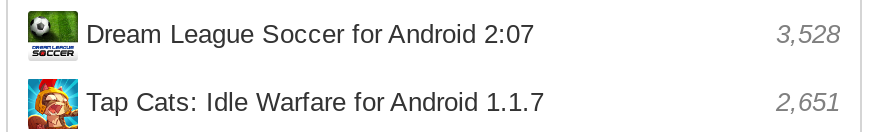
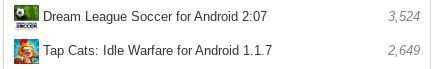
[776,19,840,49] 3,528 -> [388,9,420,24] 3,524
[776,87,840,117] 2,651 -> [388,43,420,58] 2,649

